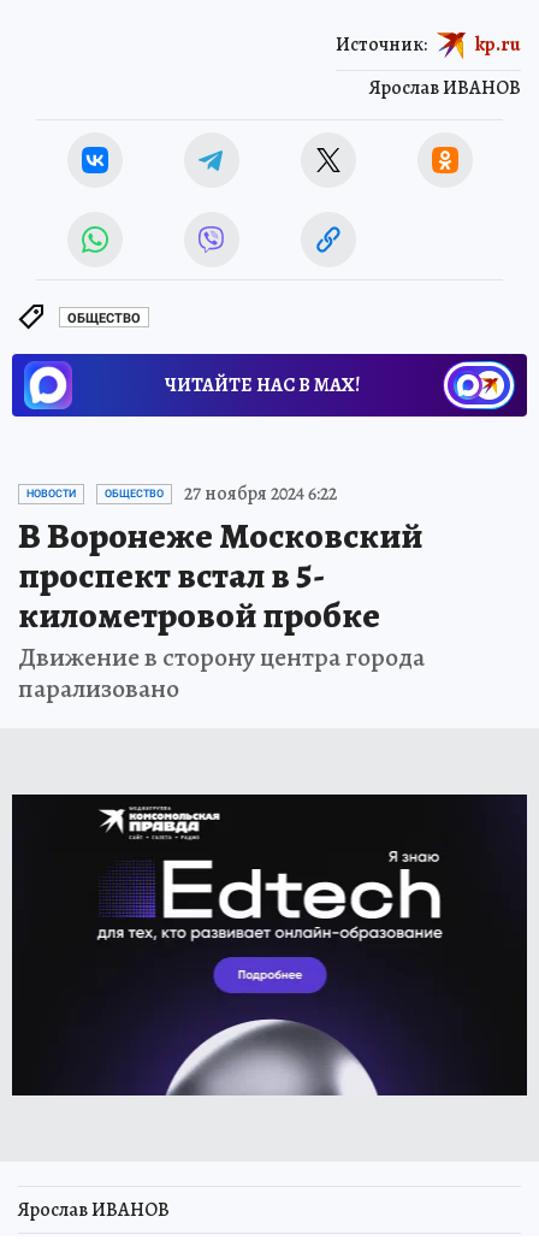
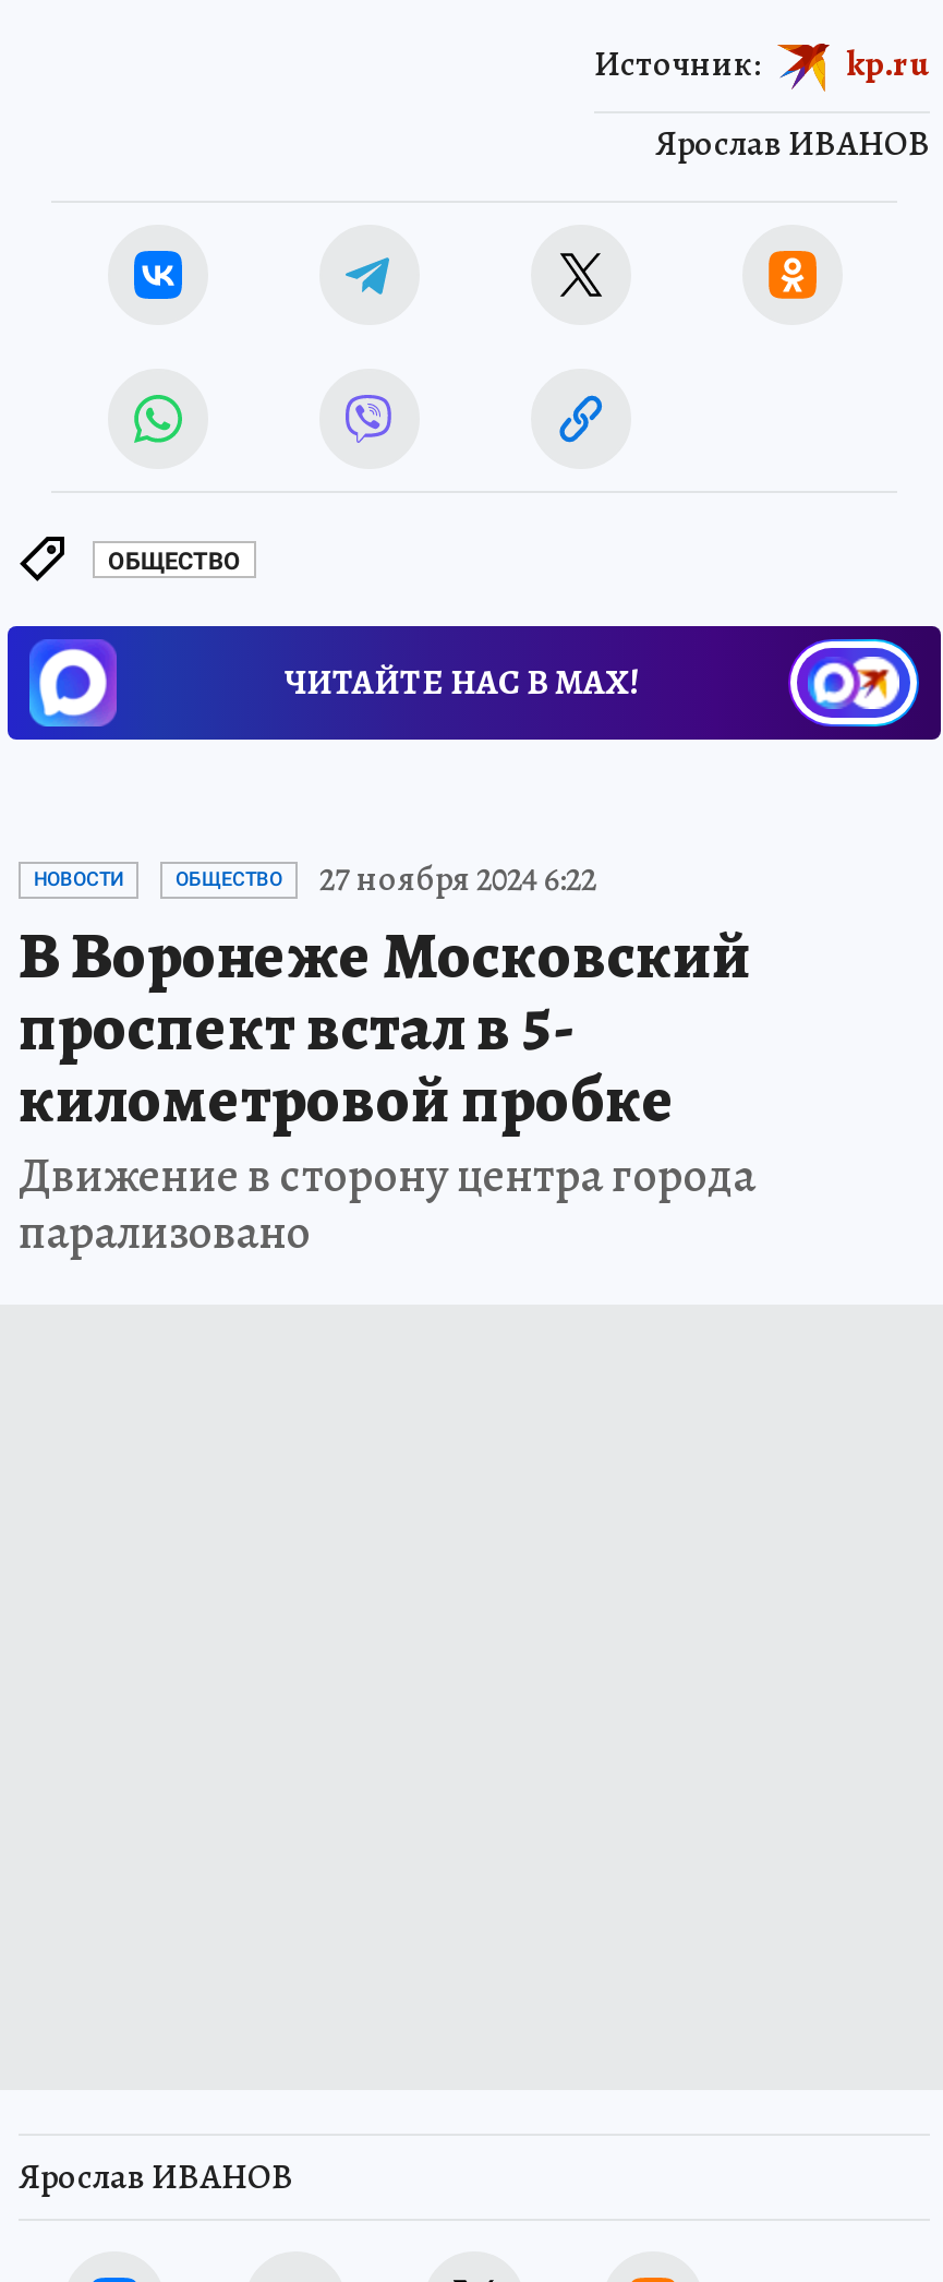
[11,793,528,1097] [image] -> none

